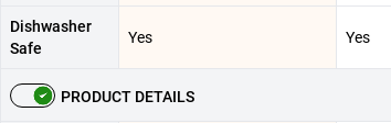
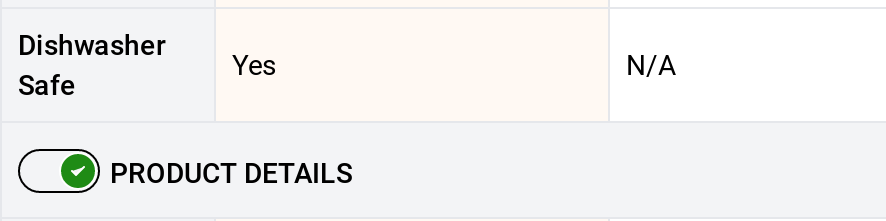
[346,29,370,46] Yes -> [626,49,676,81] N/A

